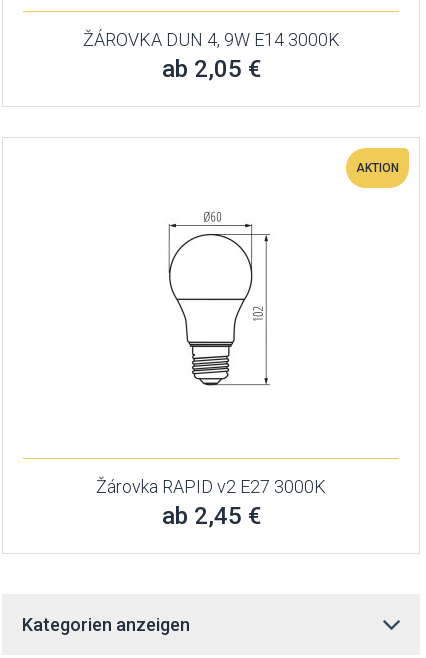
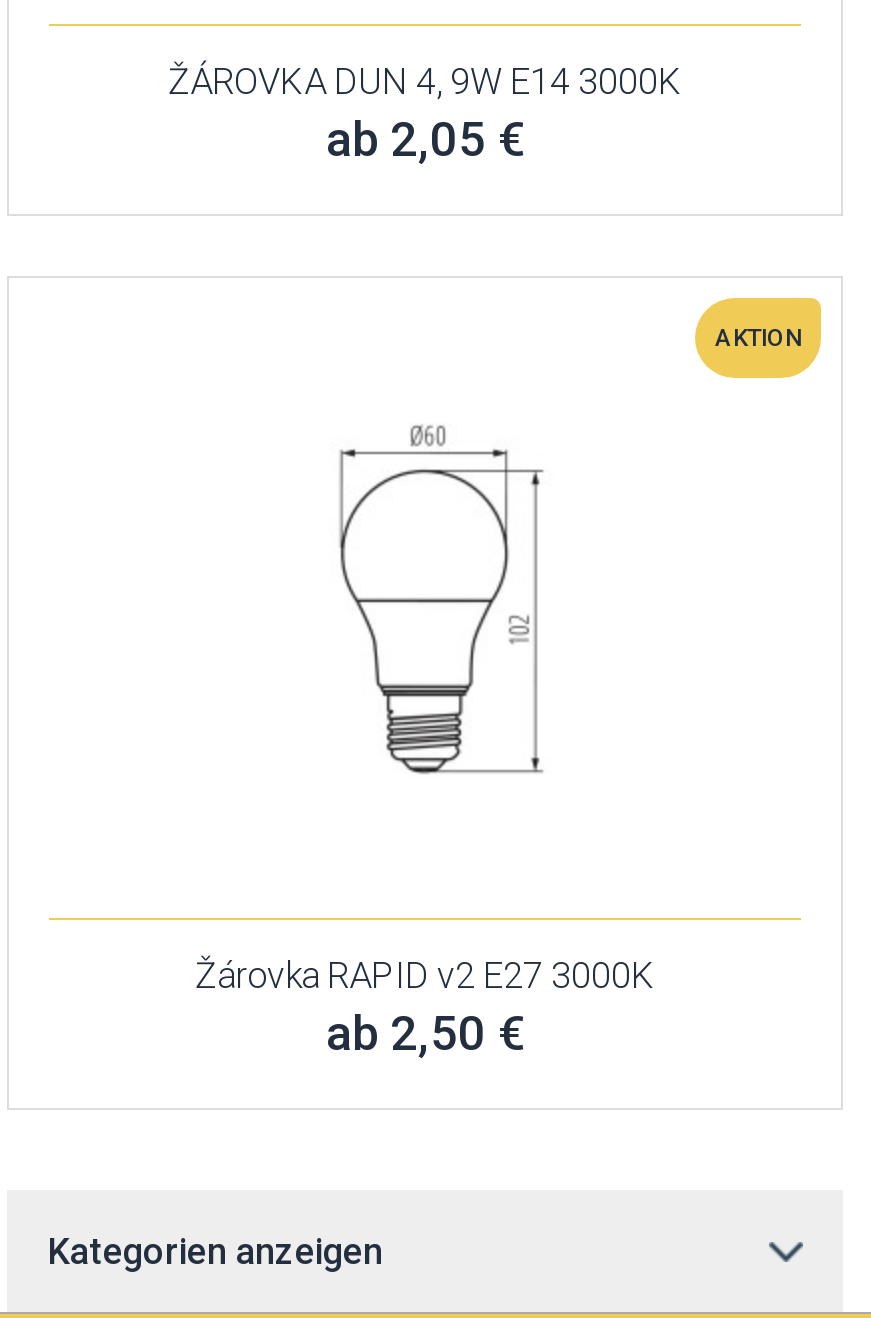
[161,502,260,530] ab 2,45 € -> [326,1006,524,1062] ab 2,50 €

